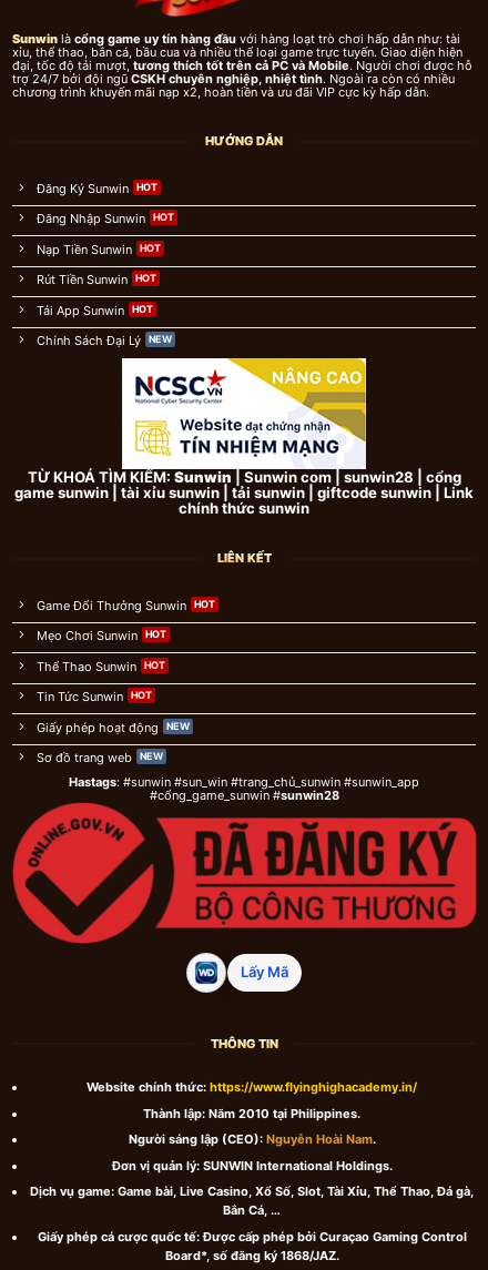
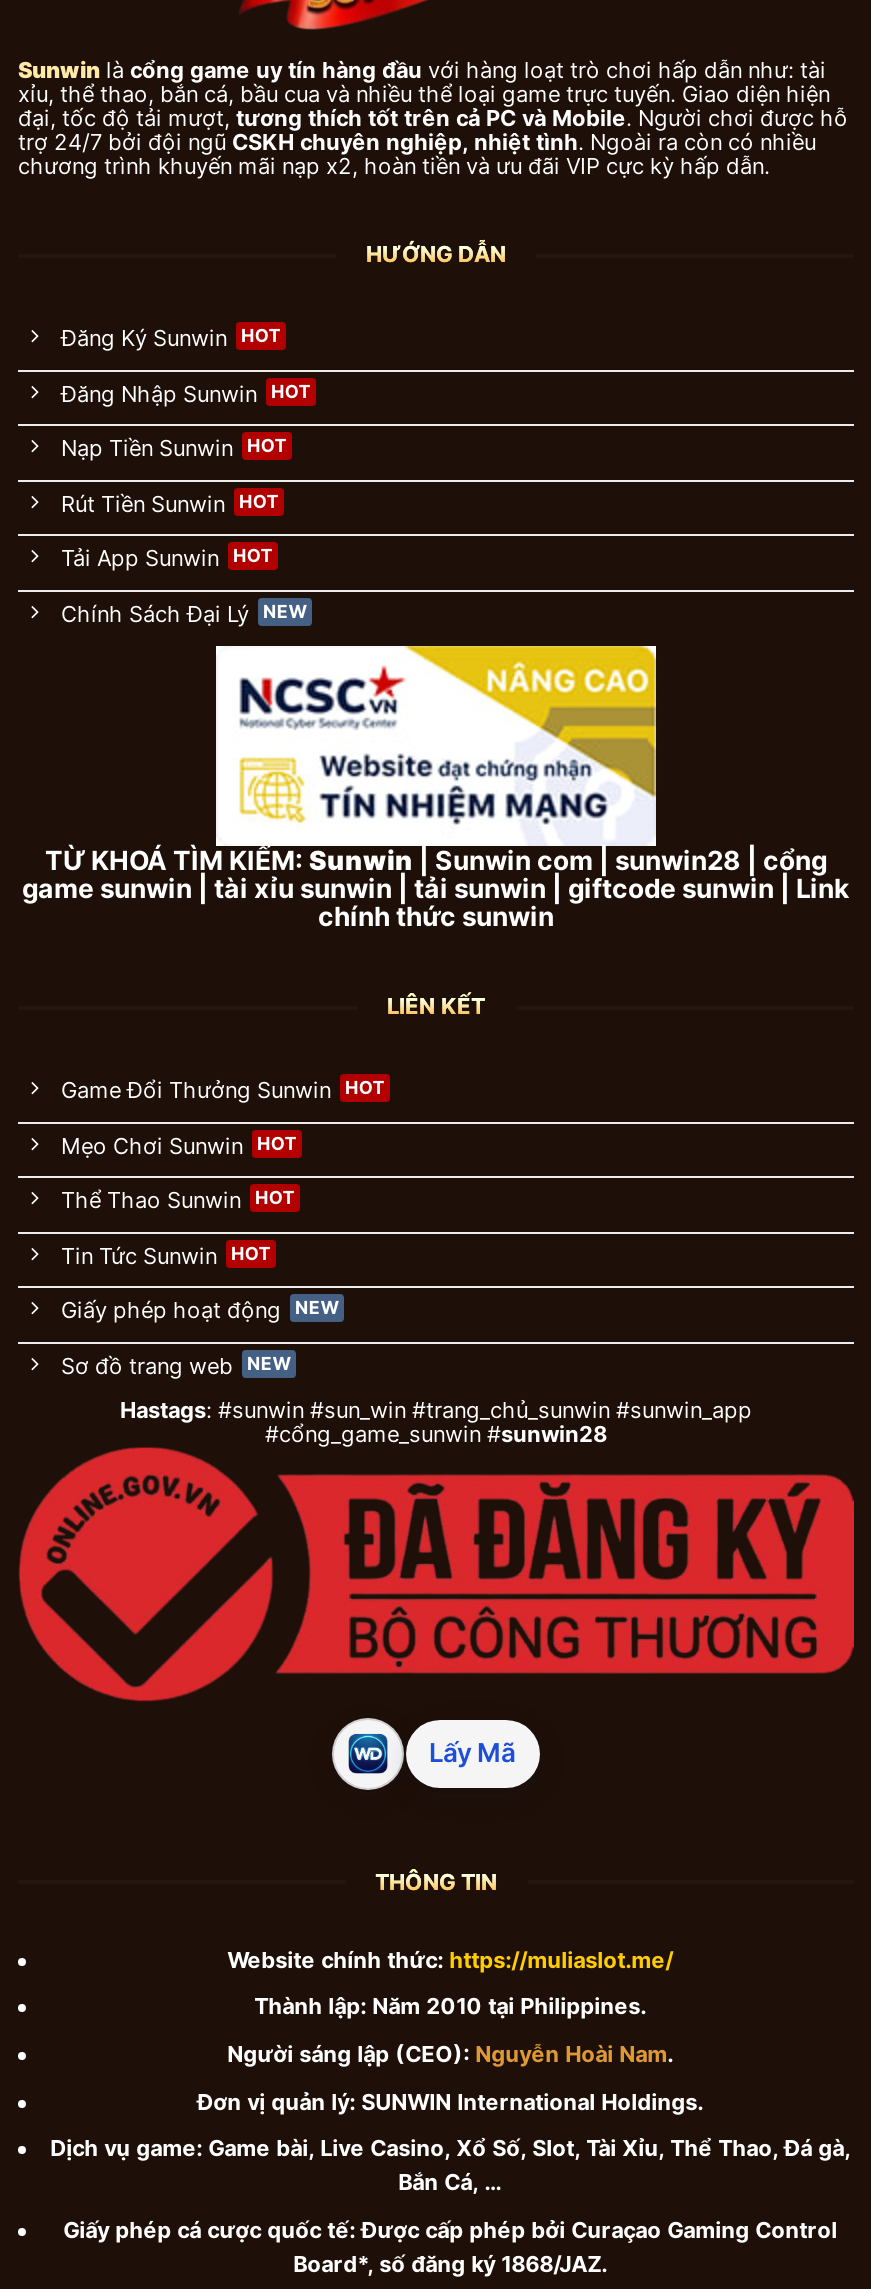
[87,1079,417,1095] Website chính thức: https://www.flyinghighacademy.in/ -> [227,1946,673,1974] Website chính thức: https://muliaslot.me/

